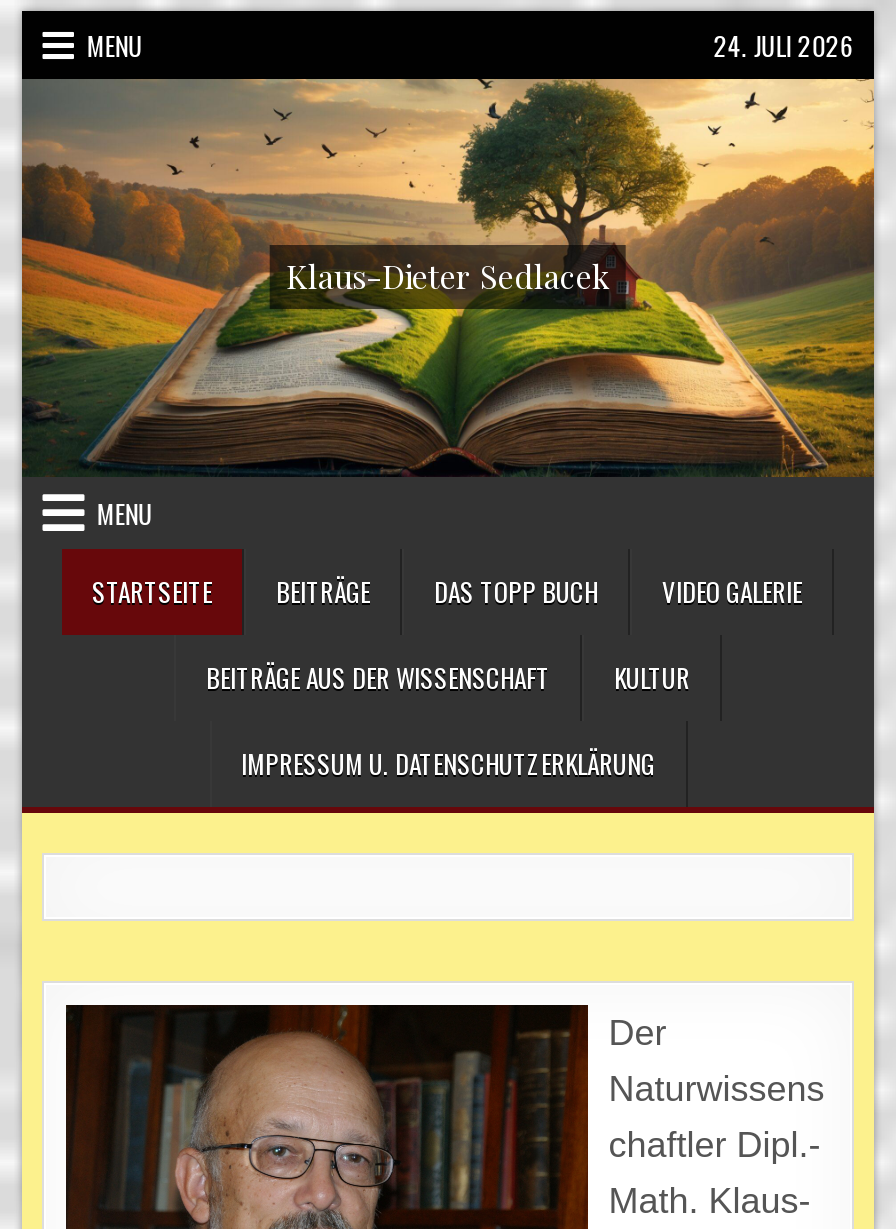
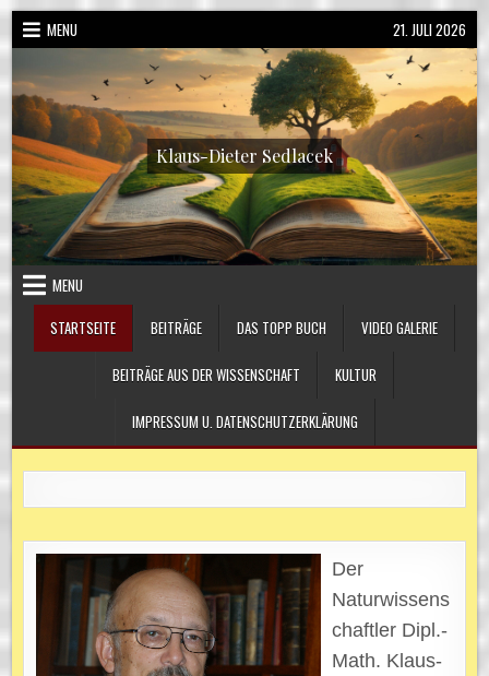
[714,25,854,65] 24. JULI 2026 -> [393,19,466,40] 21. JULI 2026

